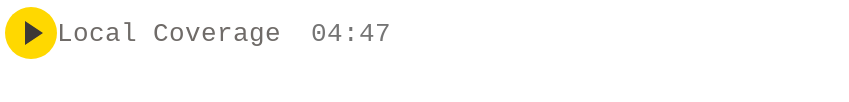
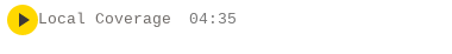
[57,19,391,49] Local Coverage 04:47 -> [38,11,237,28] Local Coverage 04:35

